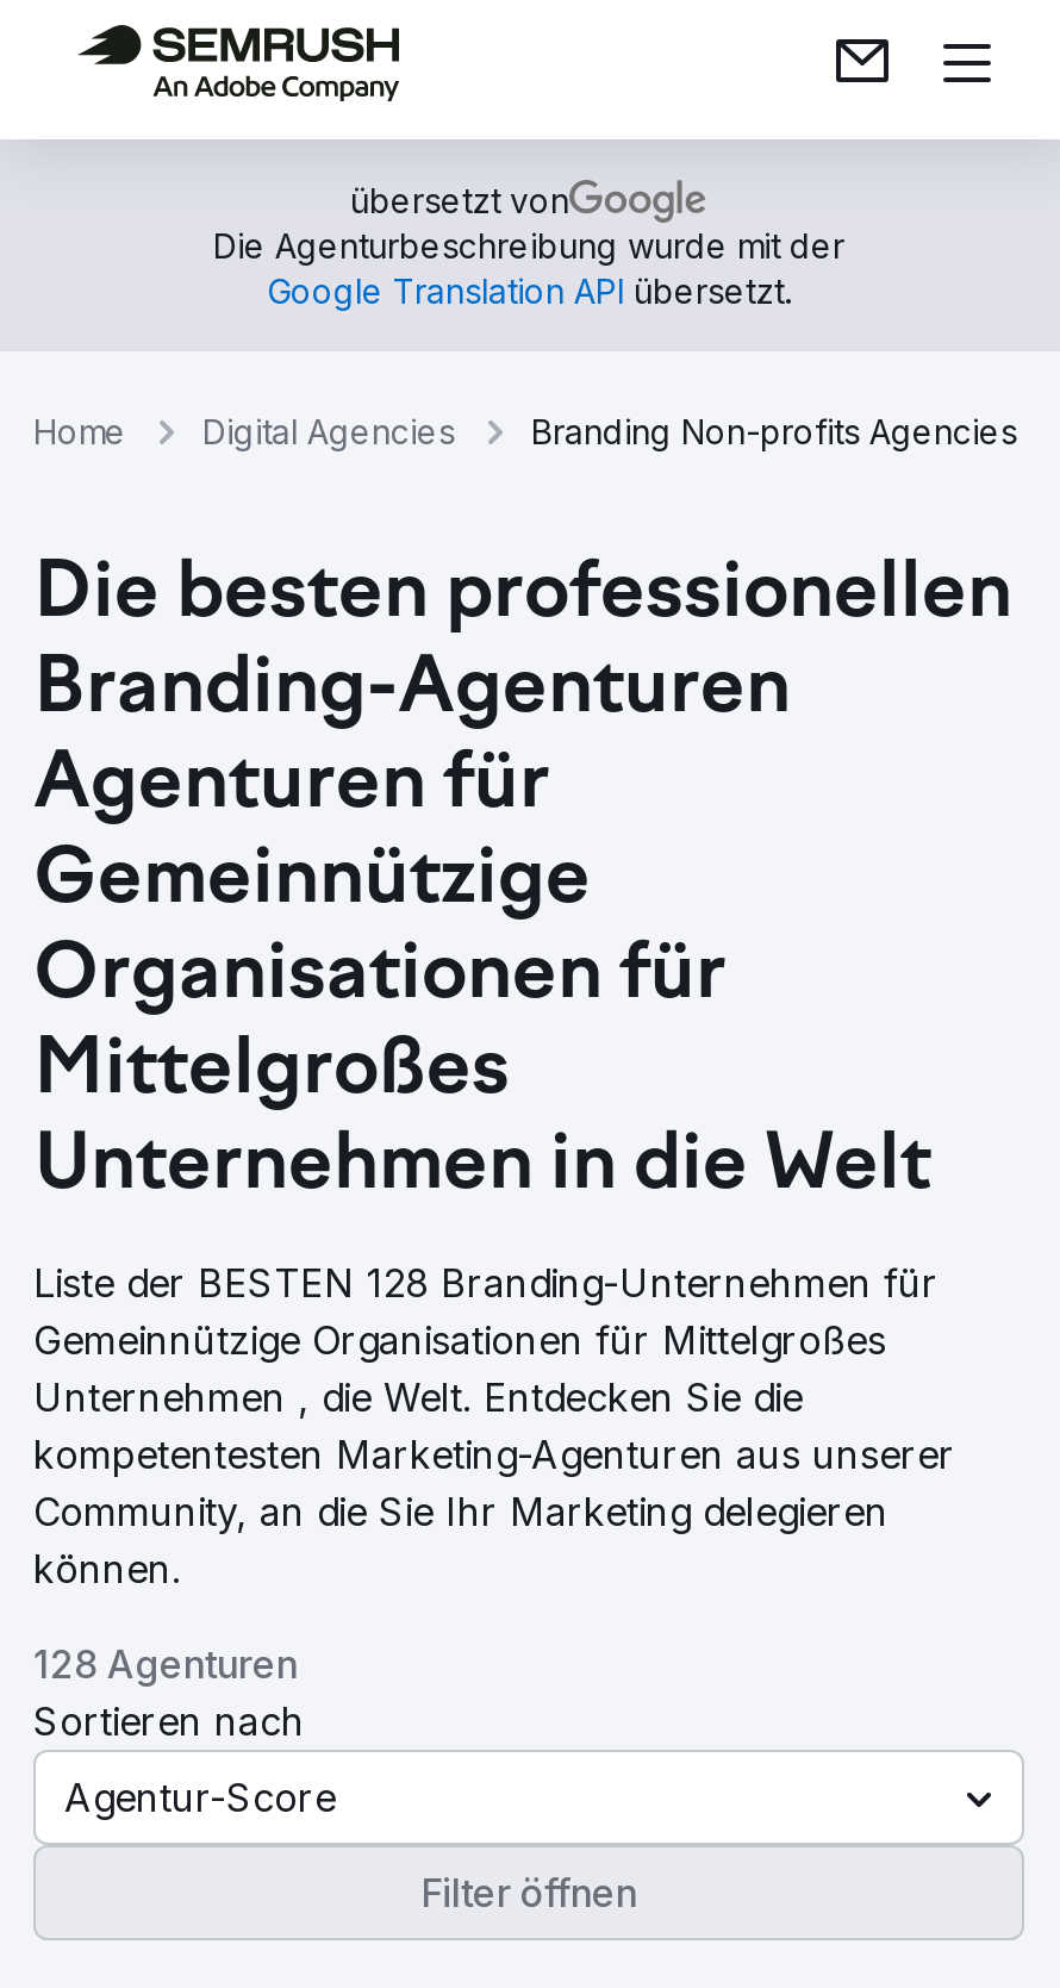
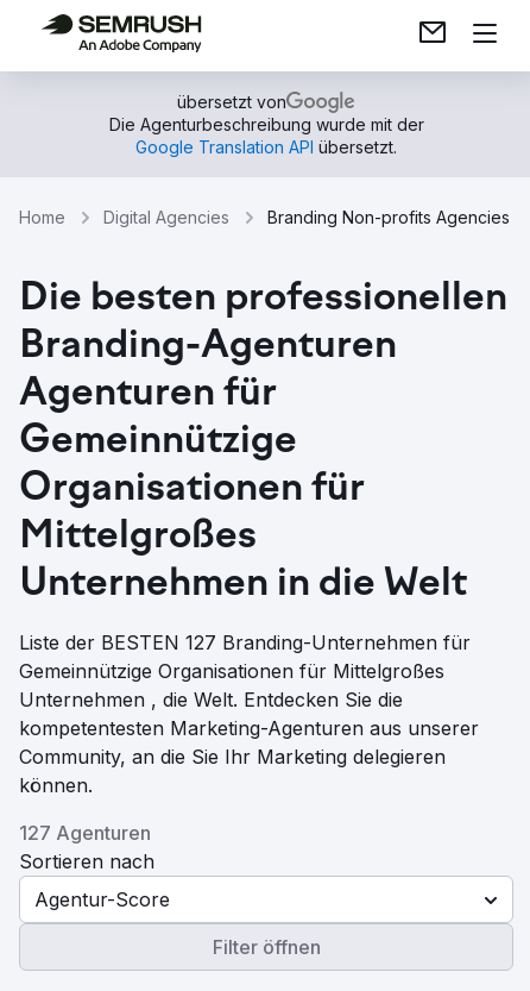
[33,1259,939,1307] Liste der BESTEN 128 Branding-Unternehmen für -> [19,631,471,654] Liste der BESTEN 127 Branding-Unternehmen für
[33,1640,298,1688] 128 Agenturen -> [19,821,151,845] 127 Agenturen

